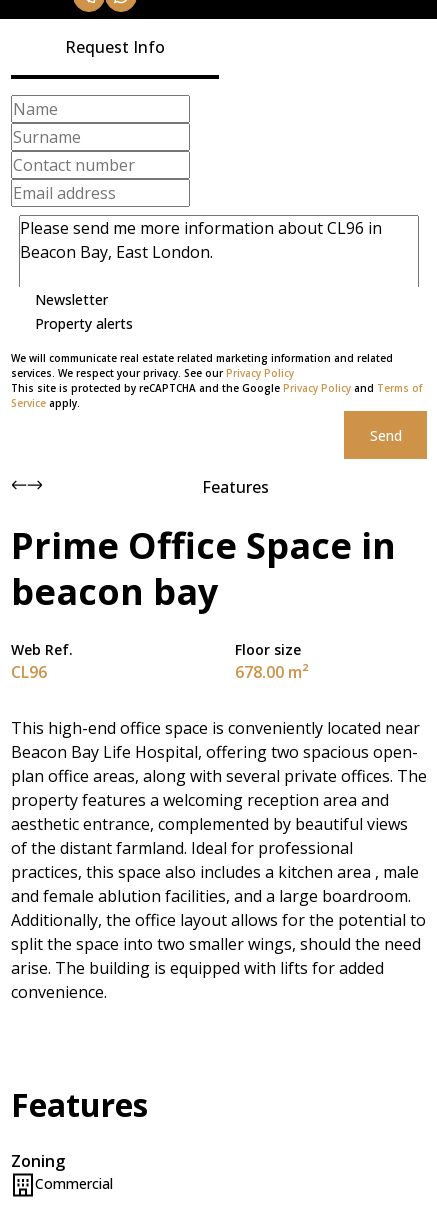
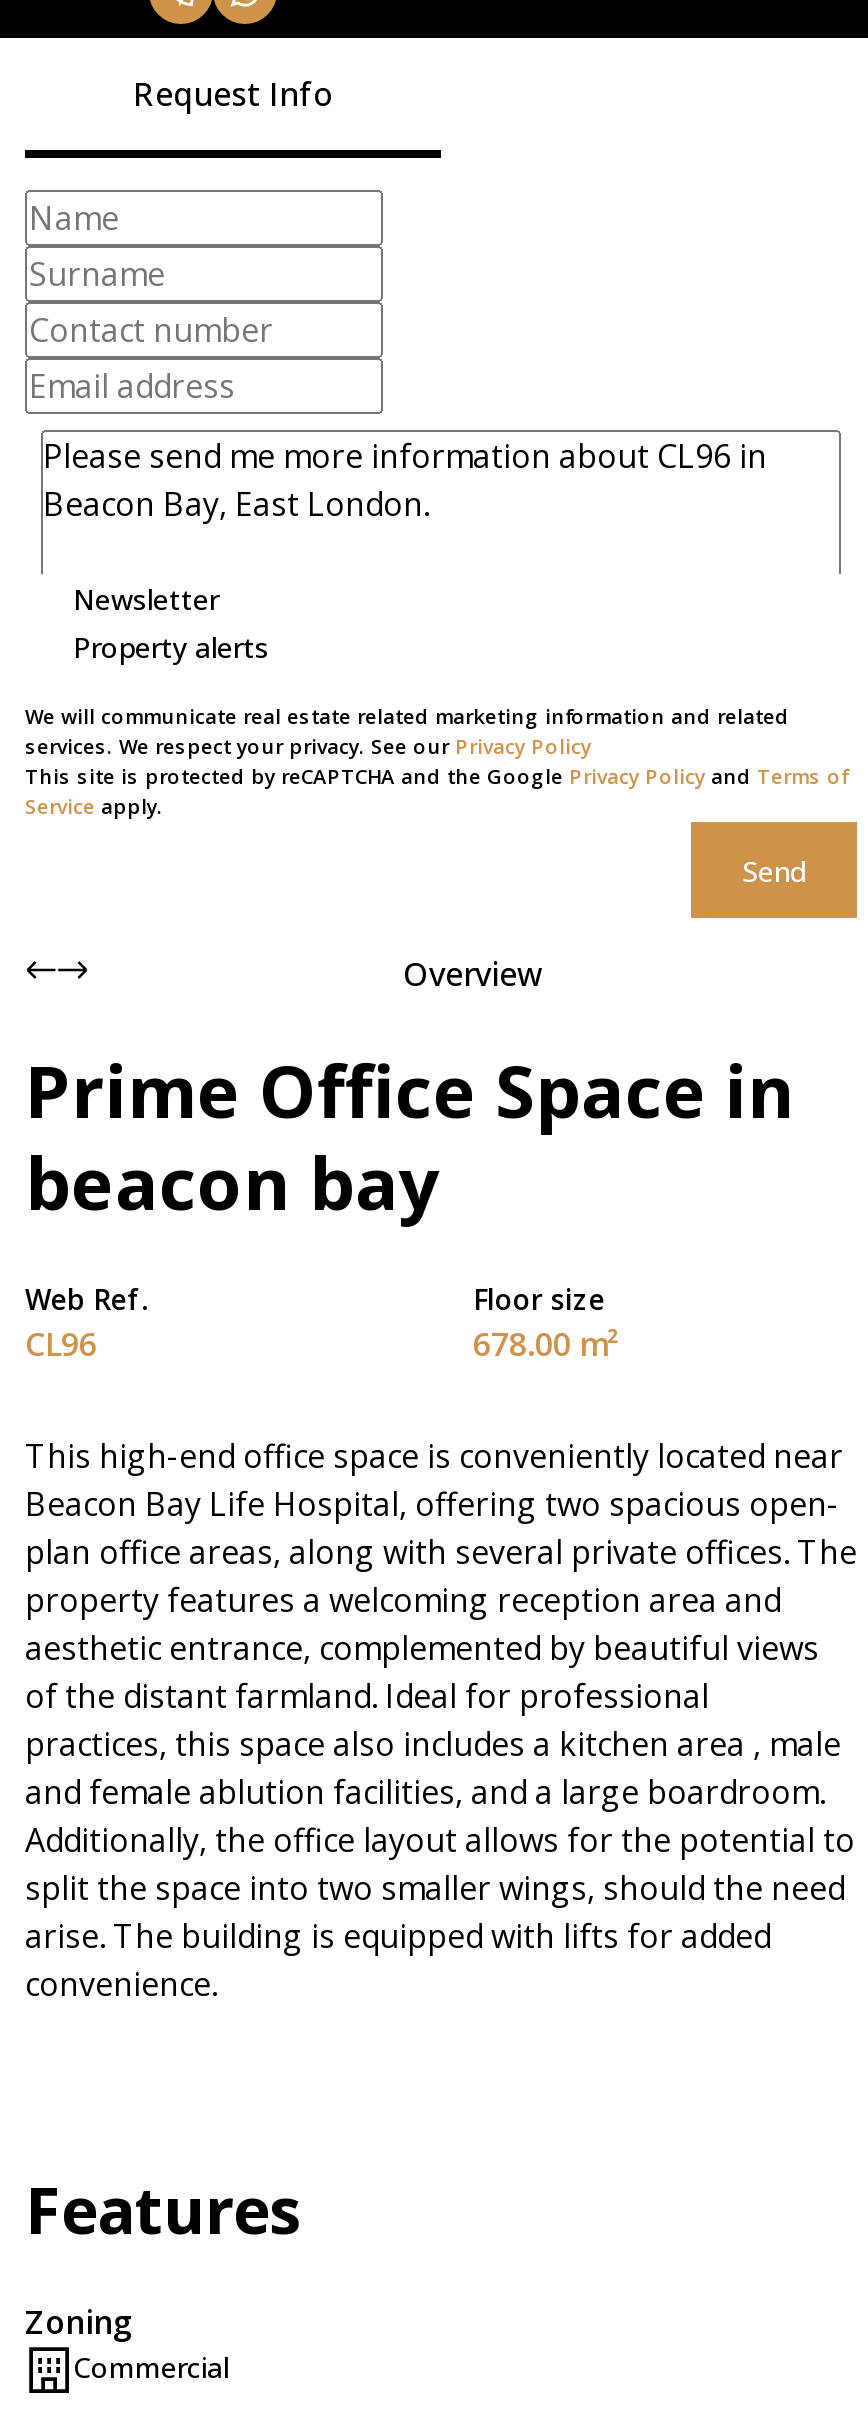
[201,476,268,498] Features -> [403,952,543,996] Overview

